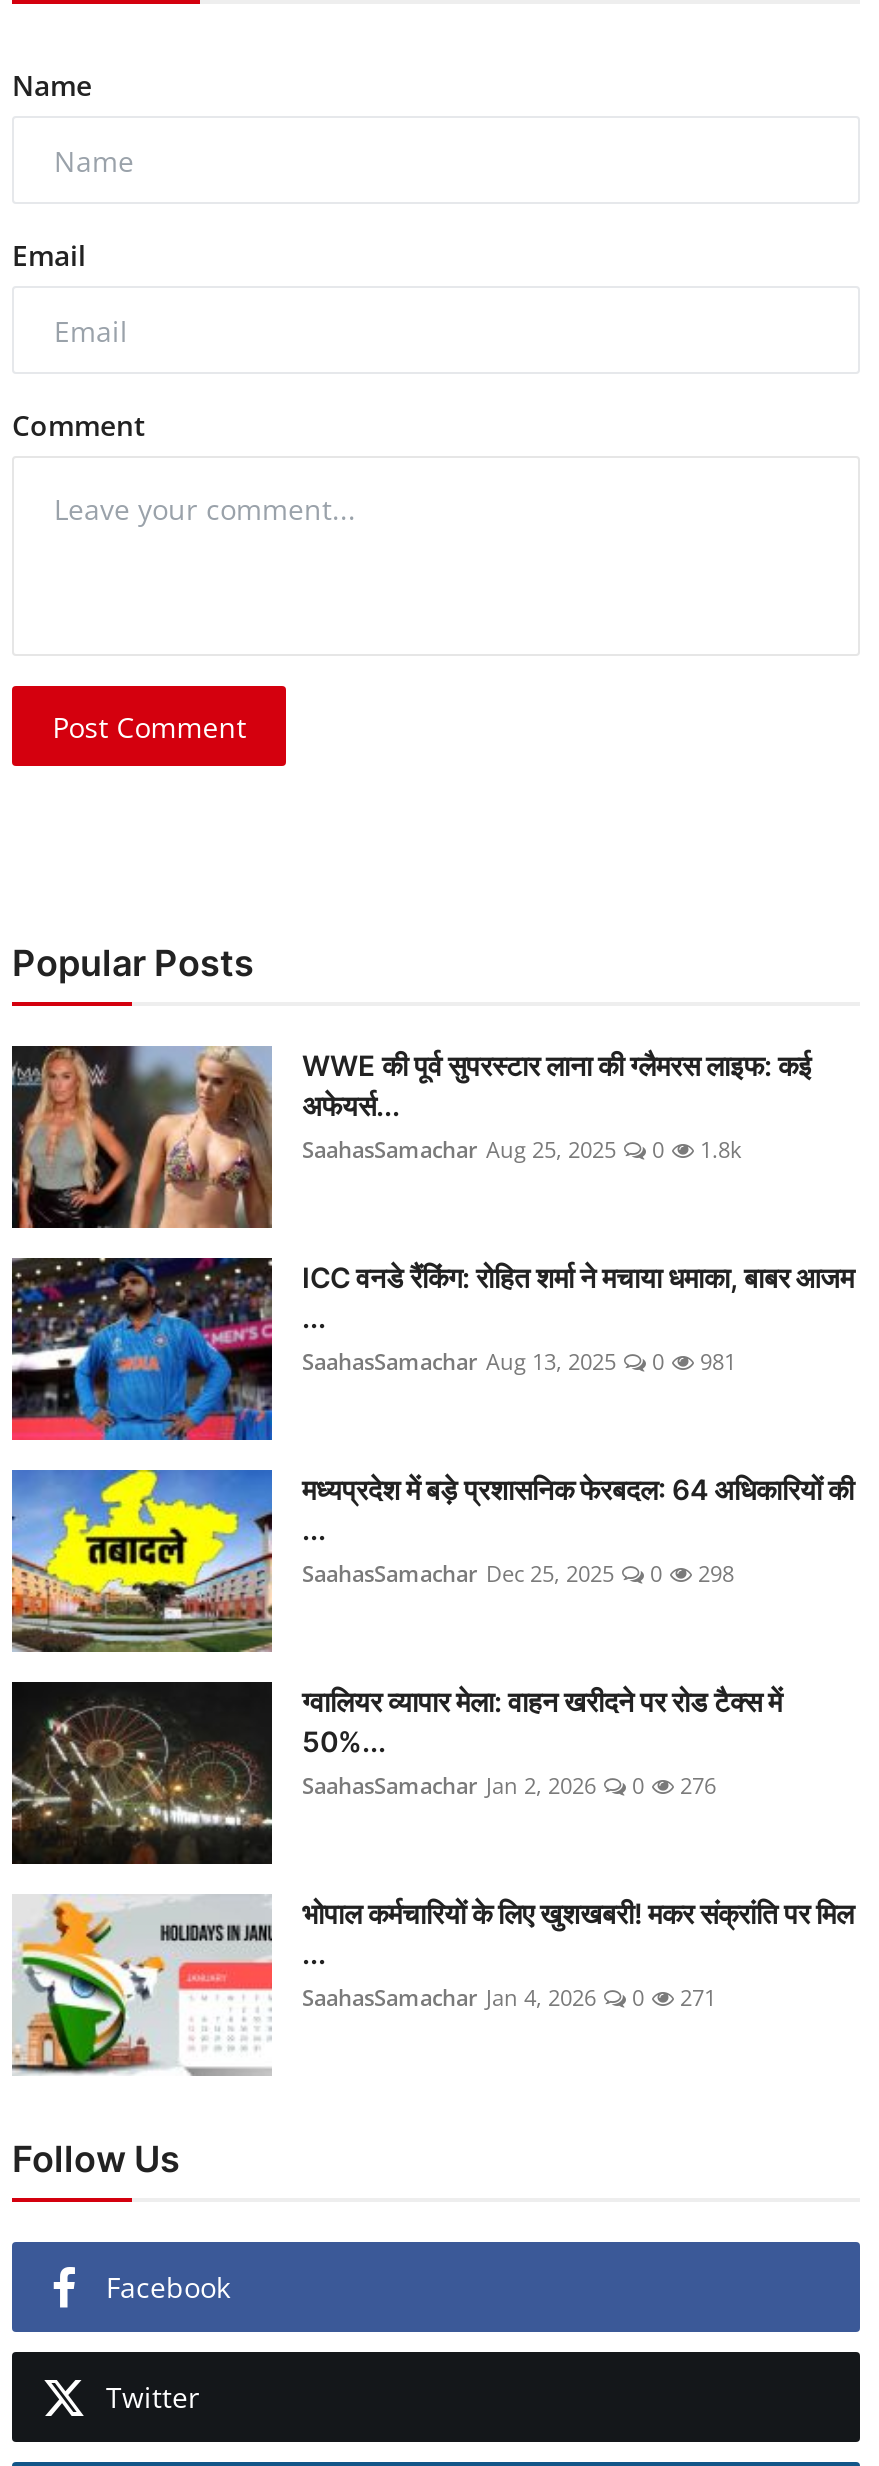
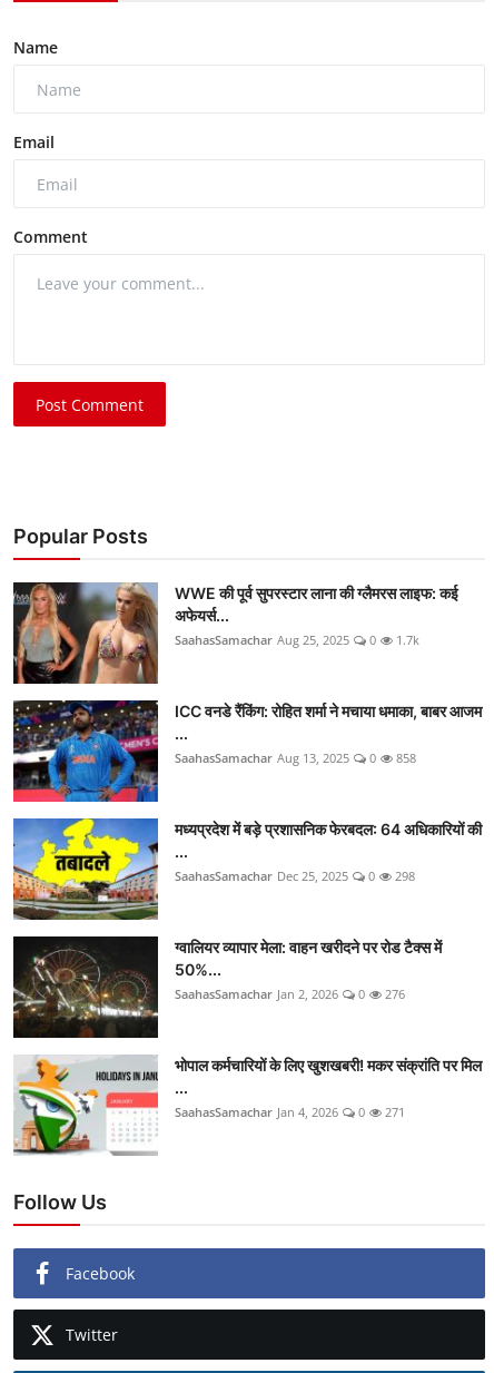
[302,1135,742,1165] SaahasSamachar Aug 25, 2025 0 1.8k -> [175,632,419,649] SaahasSamachar Aug 25, 2025 0 1.7k
[302,1347,736,1377] SaahasSamachar Aug 13, 2025 0 981 -> [175,750,416,767] SaahasSamachar Aug 13, 2025 0 858

